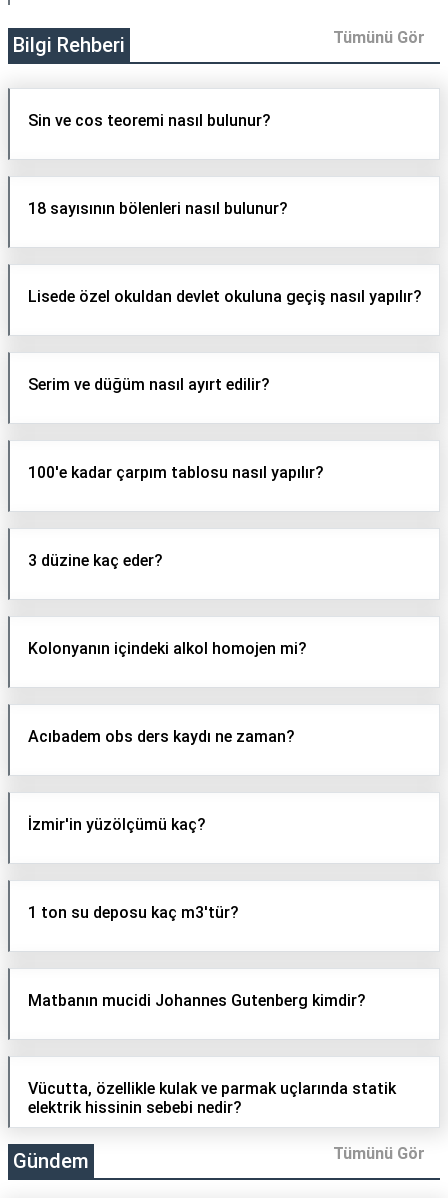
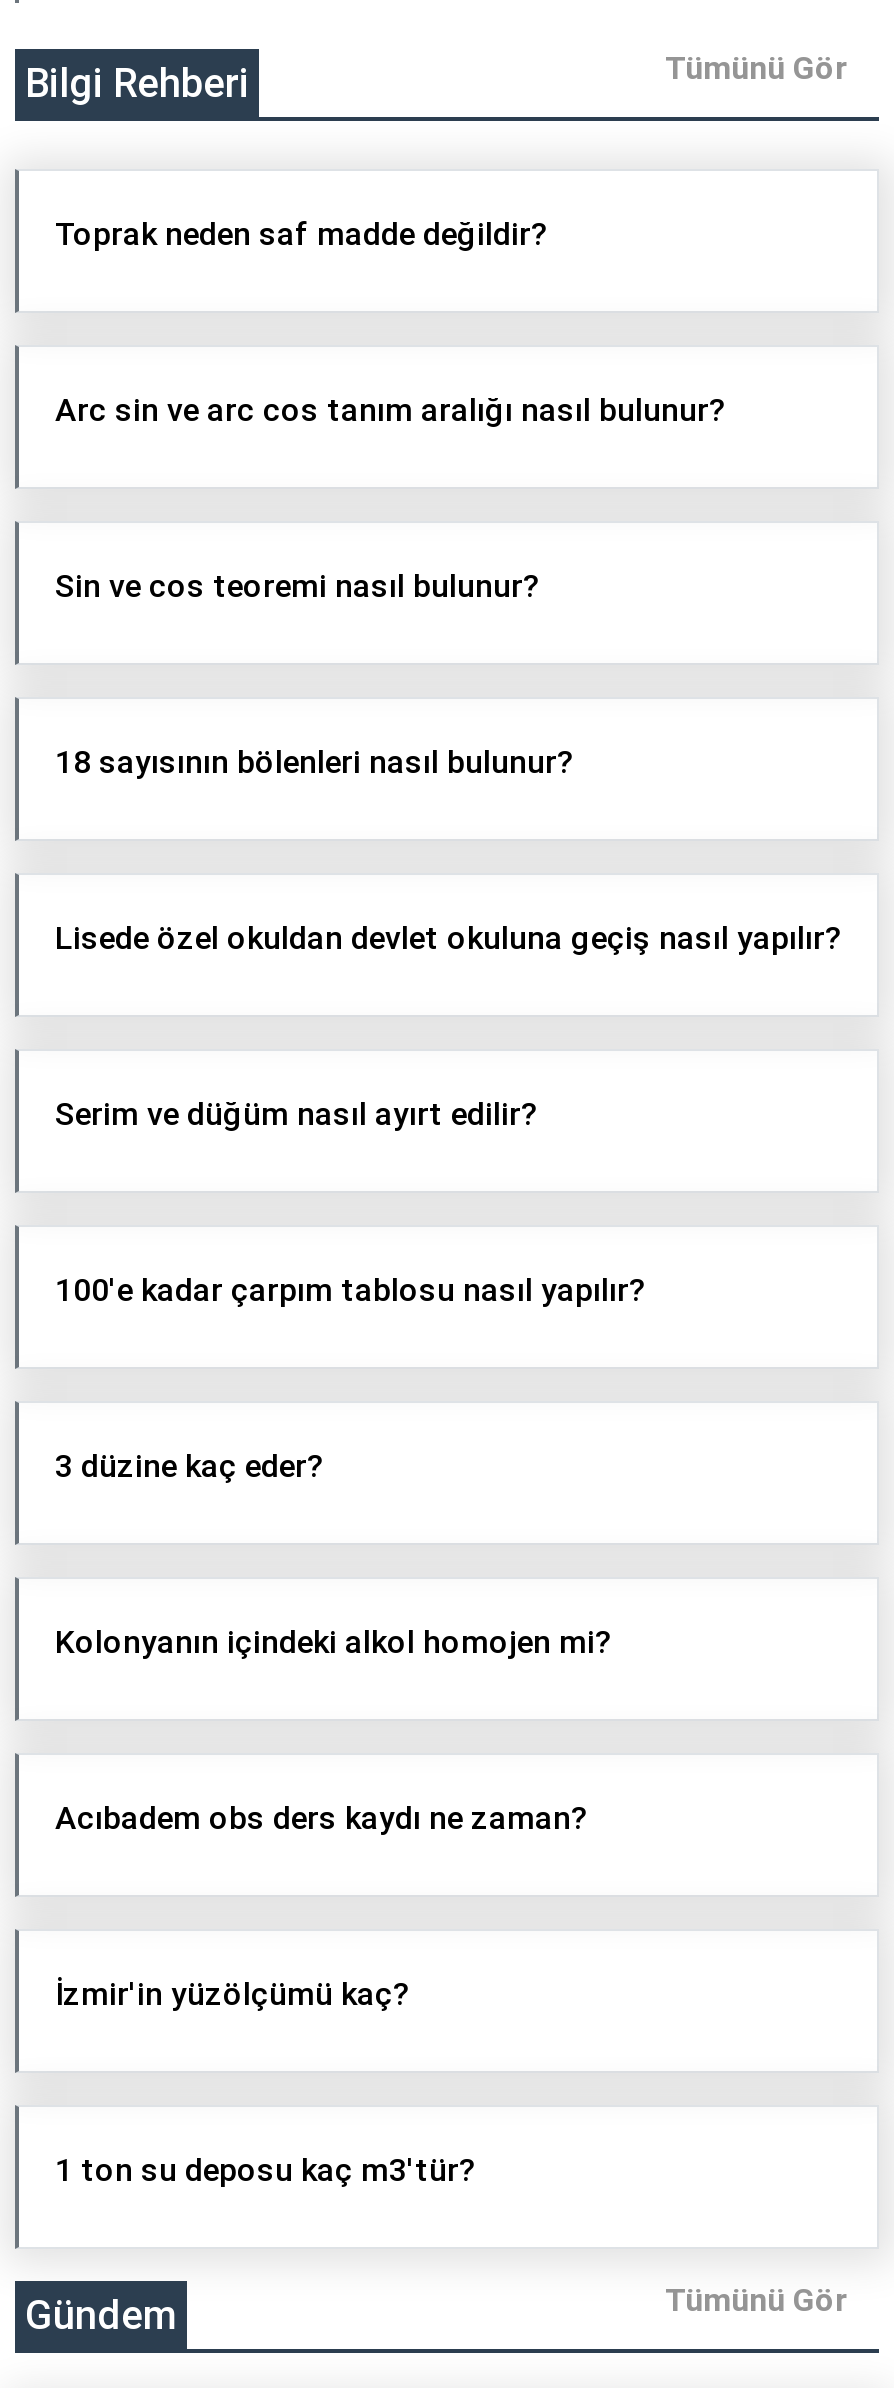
none -> [55,216,549,254] Toprak neden saf madde değildir?
none -> [55,392,727,430] Arc sin ve arc cos tanım aralığı nasıl bulunur?
moved [28,111,422,922] -> [55,568,843,2190]: Sin ve cos teoremi nasıl bulunur? | 18 sayısının bölenleri nasıl bulunur? | Lisede özel okuldan devlet okuluna geçiş nasıl yapılır? | ... | İzmir'in yüzölçümü kaç? | 1 ton su deposu kaç m3'tür?
[28,991,366,1010] Matbanın mucidi Johannes Gutenberg kimdir? -> none
[28,1079,396,1117] Vücutta, özellikle kulak ve parmak uçlarında statik | elektrik hissinin sebebi nedir? -> none

